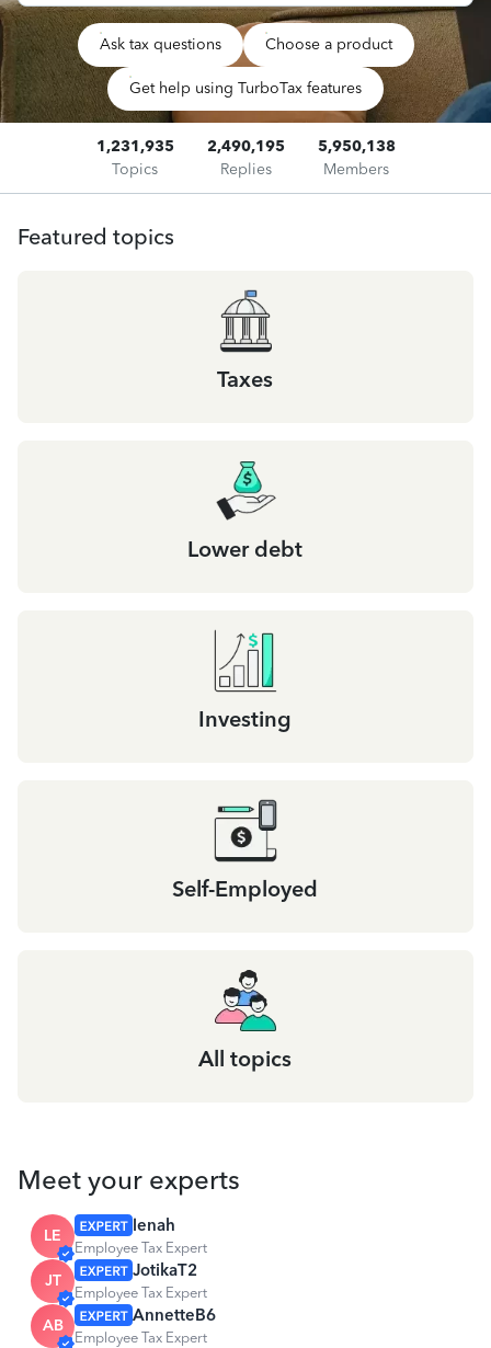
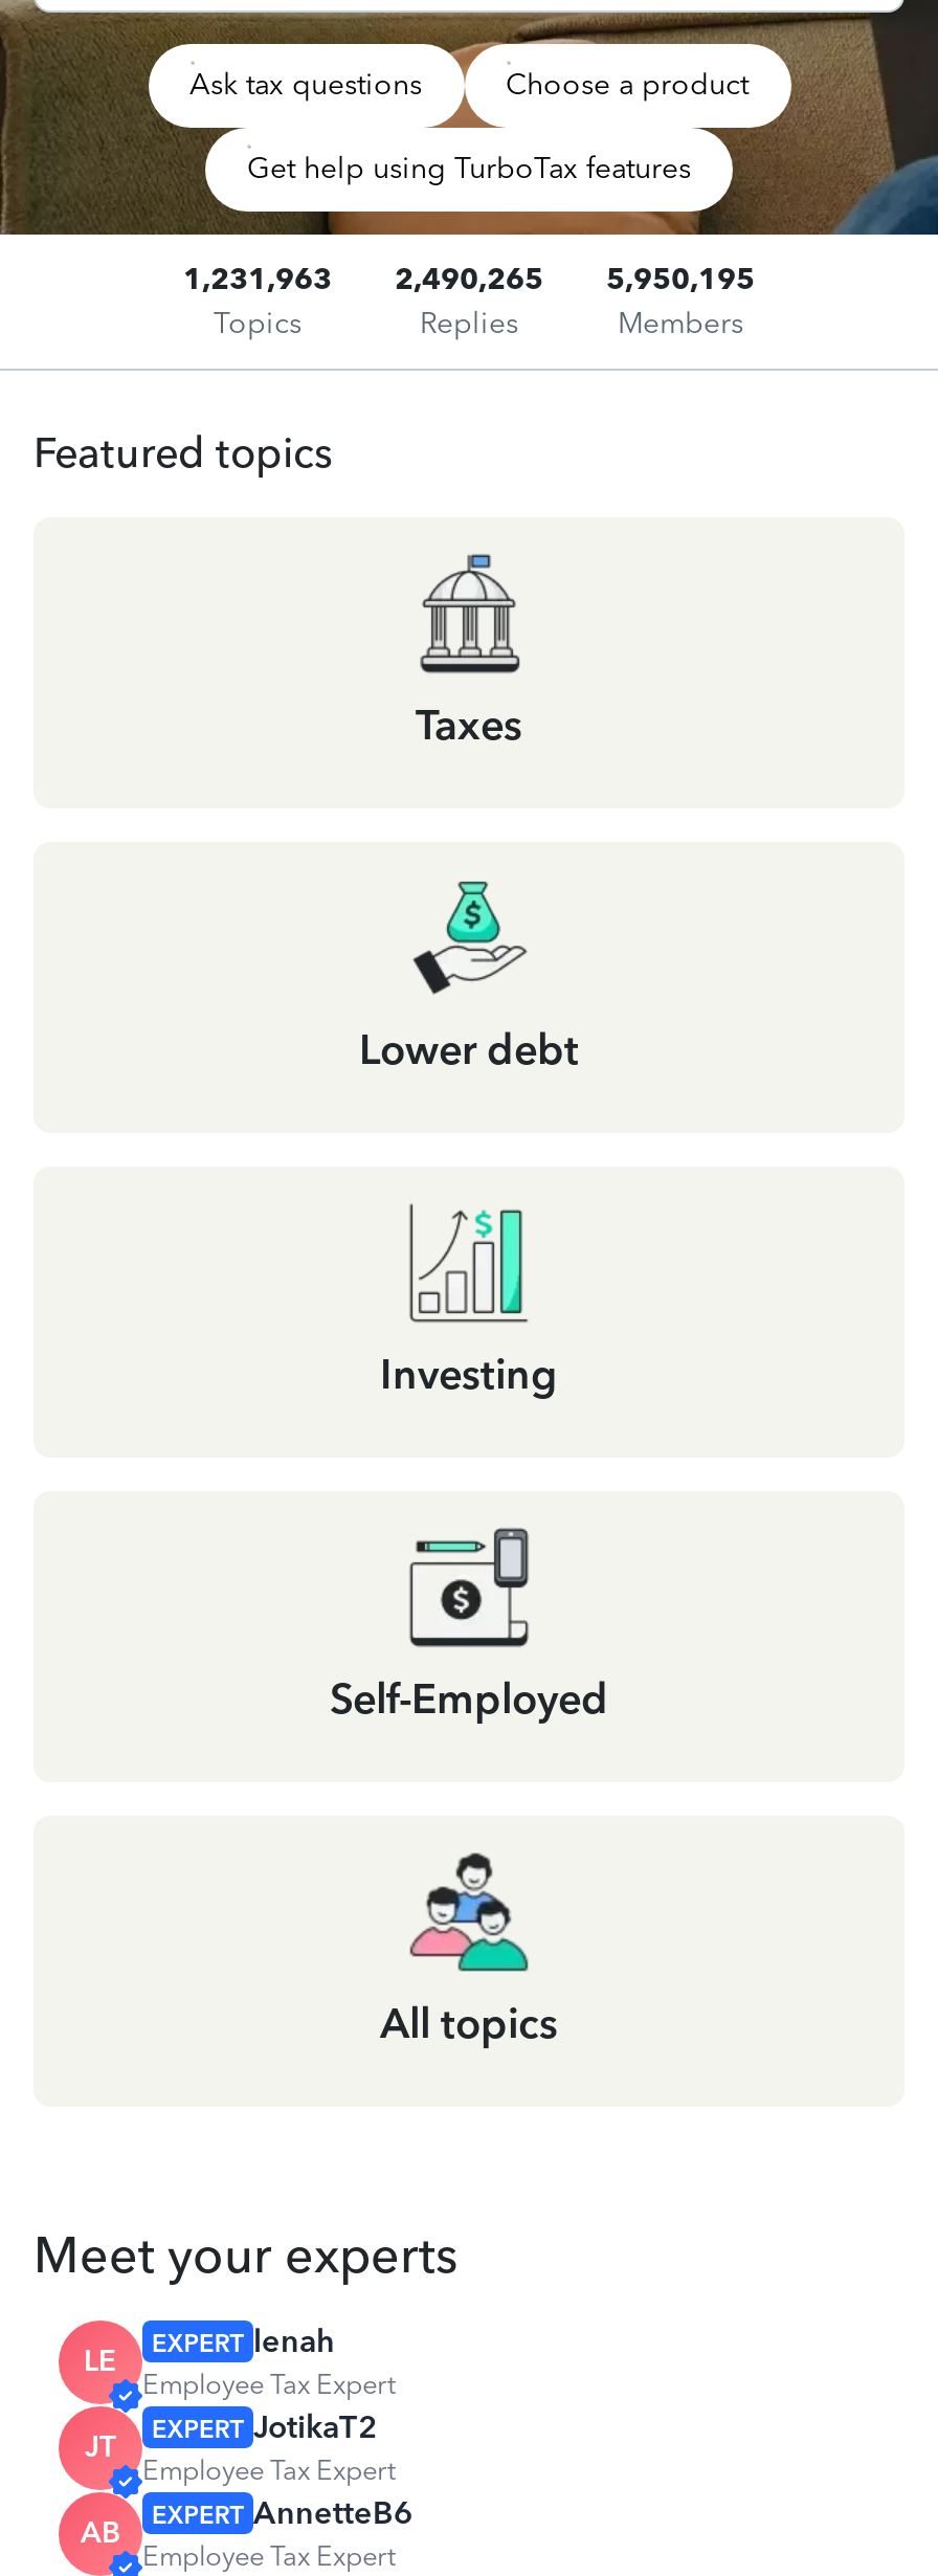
[96,137,174,156] 1,231,935 -> [183,262,332,297] 1,231,963
[207,137,284,156] 2,490,195 -> [395,262,543,297] 2,490,265
[317,137,395,156] 5,950,138 -> [606,262,755,297] 5,950,195

